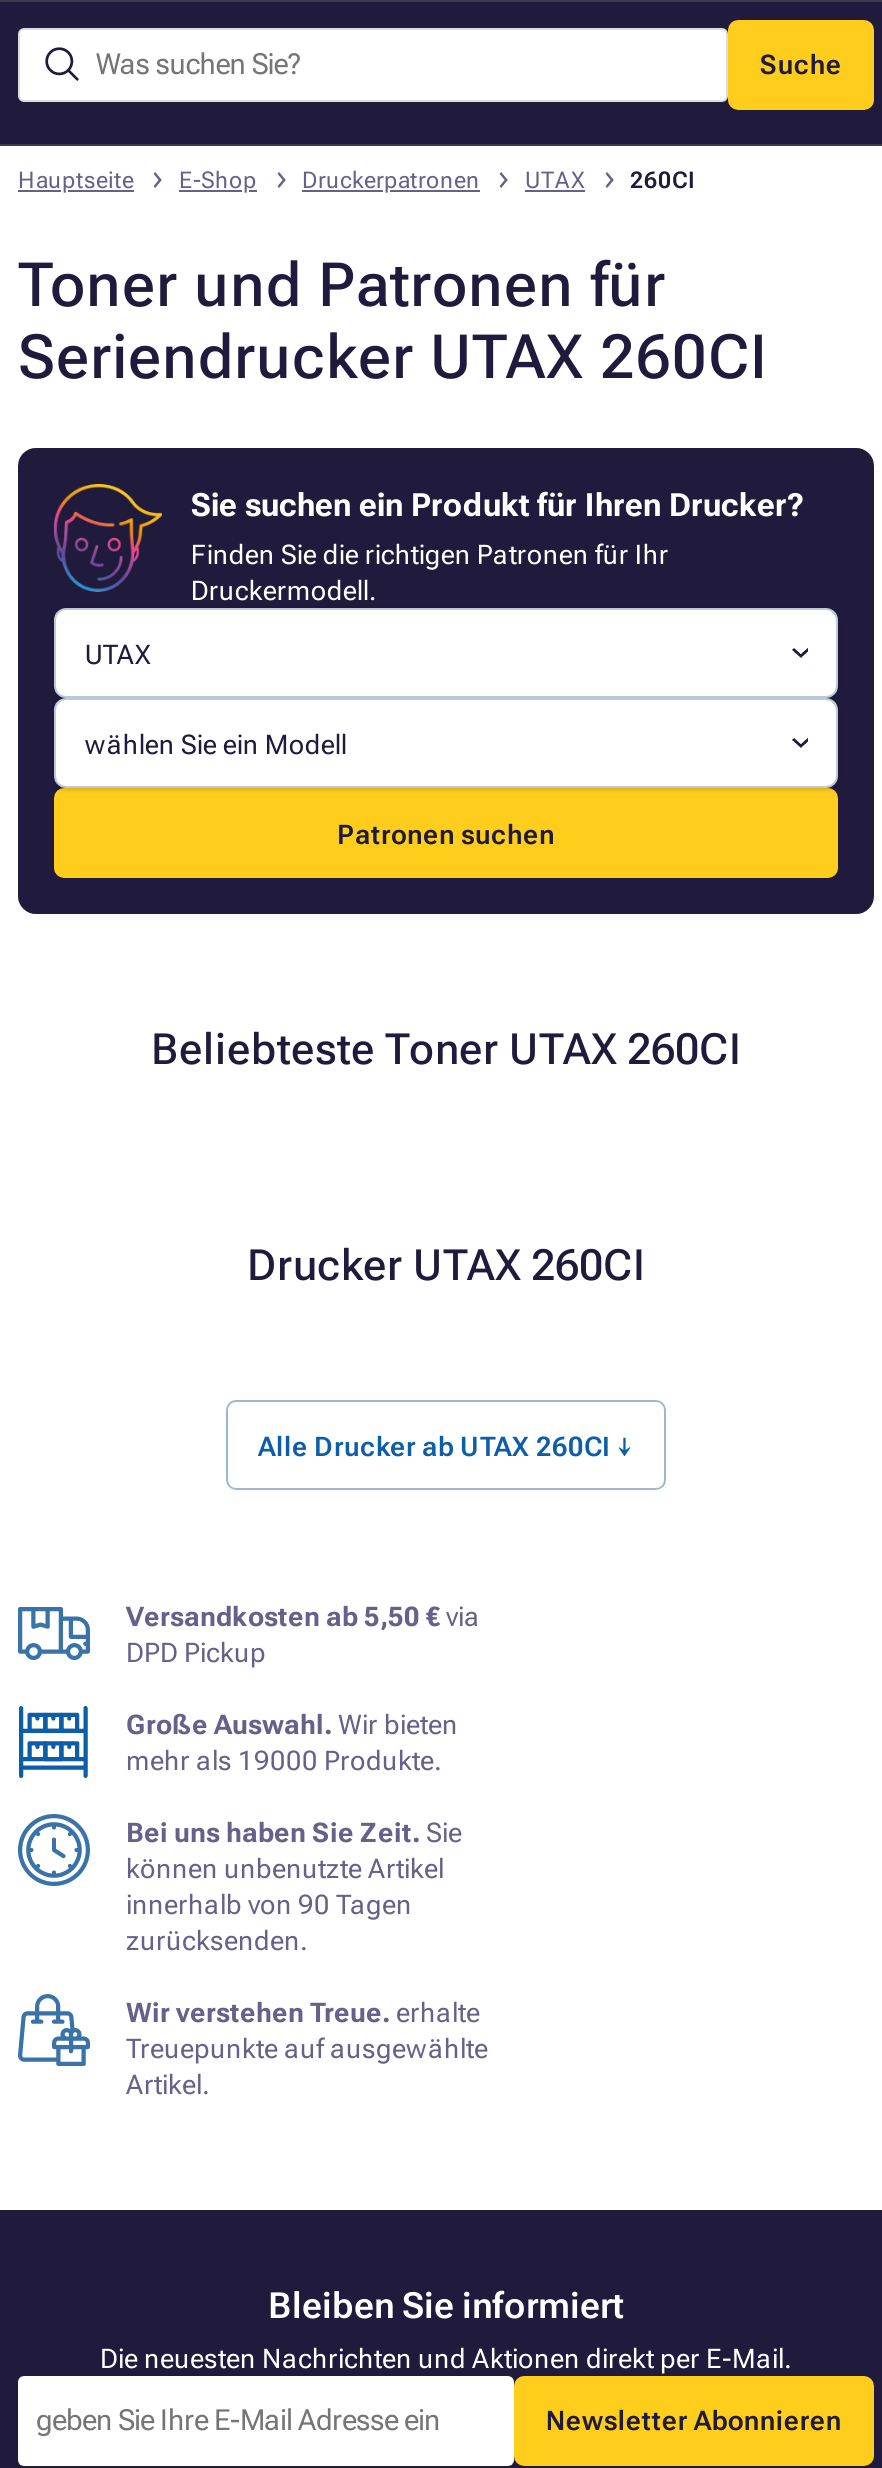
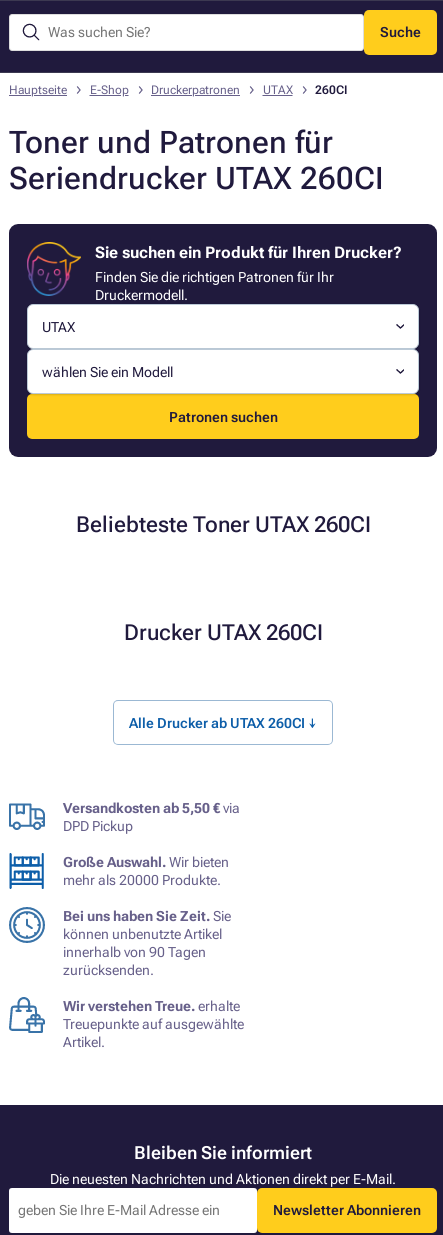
[126,1745,442,1777] mehr als 19000 Produkte. -> [63,872,221,888] mehr als 20000 Produkte.

